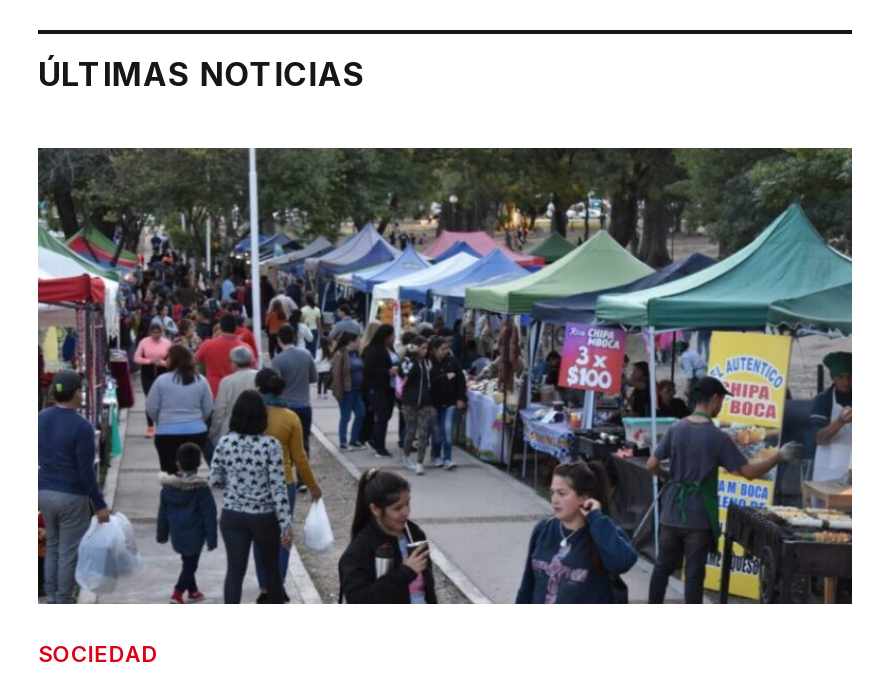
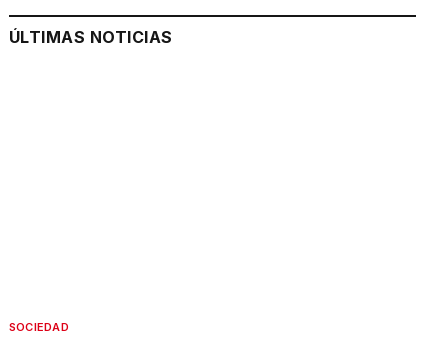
[36,146,854,606] [image] -> none

